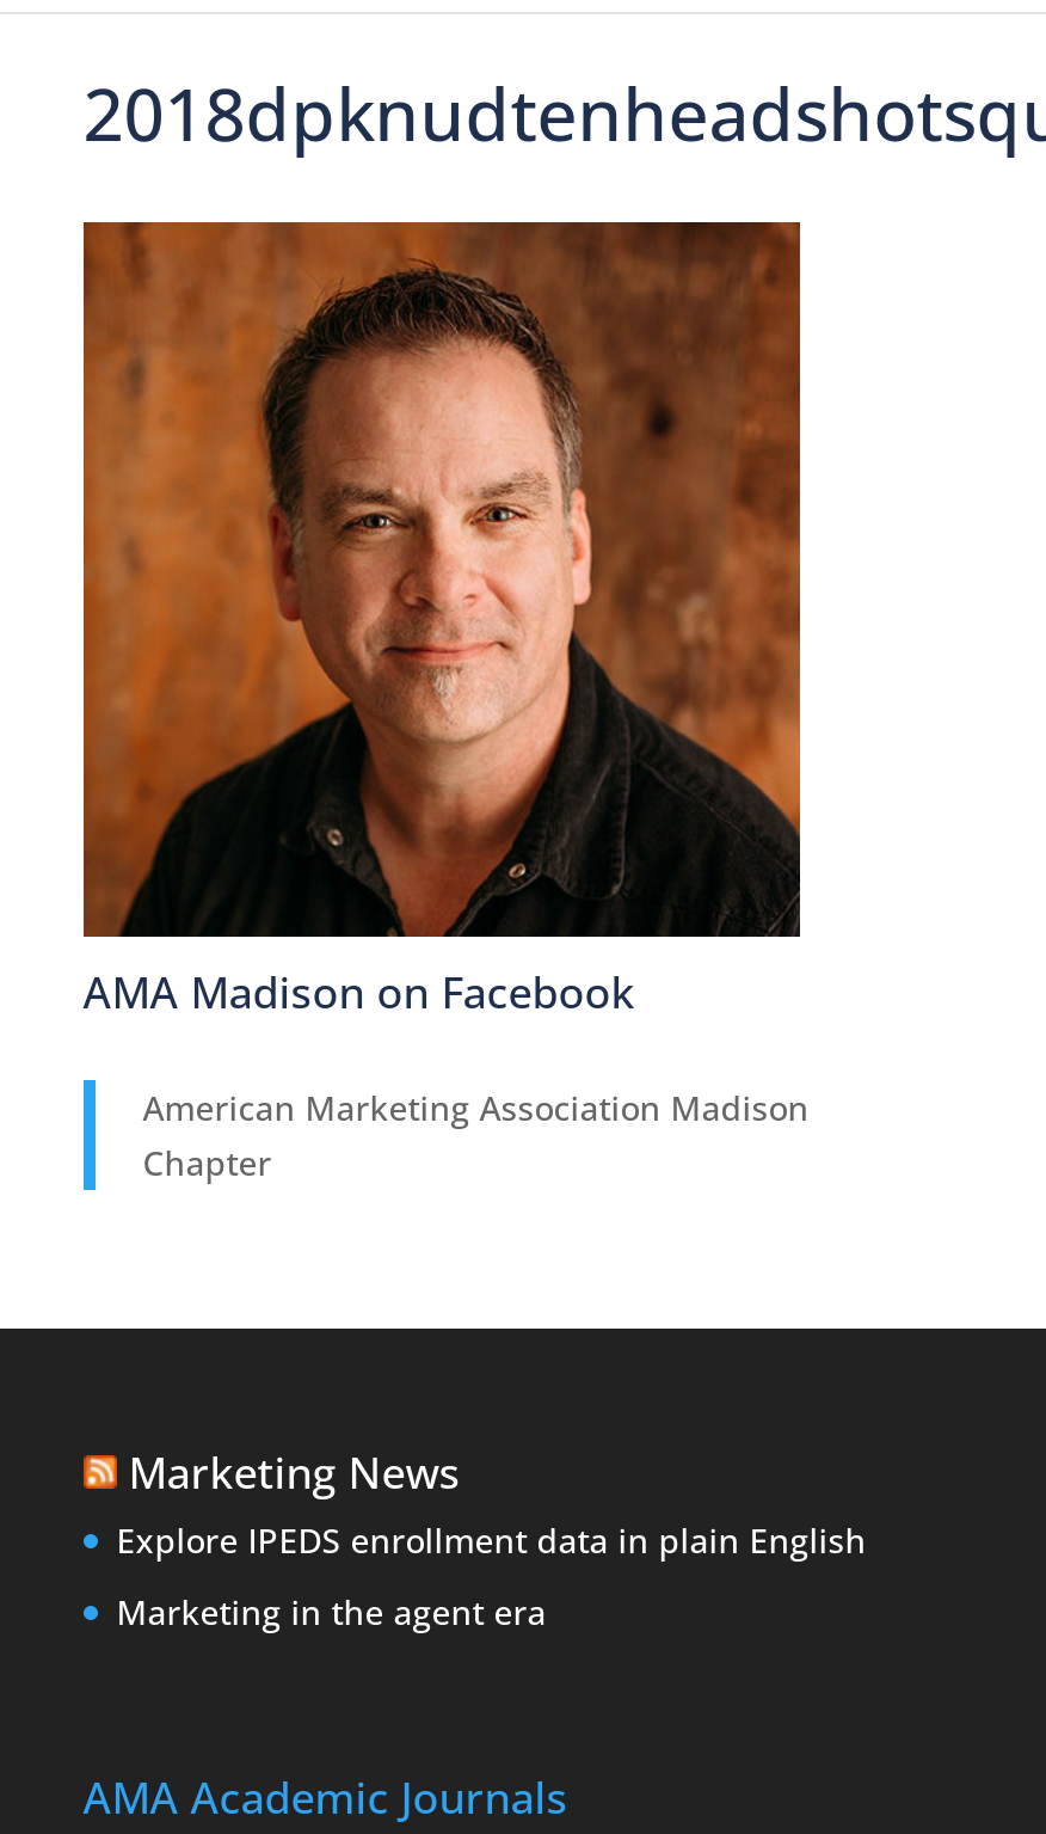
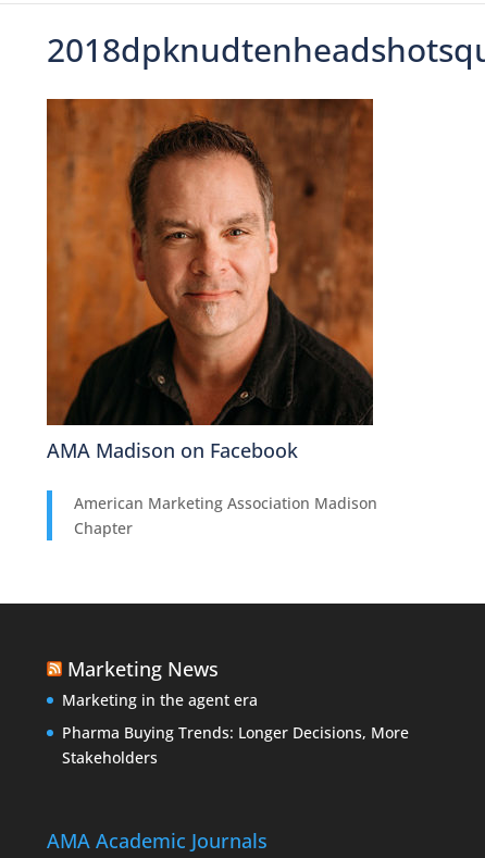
[117,1518,866,1563] Explore IPEDS enrollment data in plain English -> none
moved [117,1590,546,1635] -> [62,689,258,710]: Marketing in the agent era
none -> [62,722,409,768] Pharma Buying Trends: Longer Decisions, More | Stakeholders

